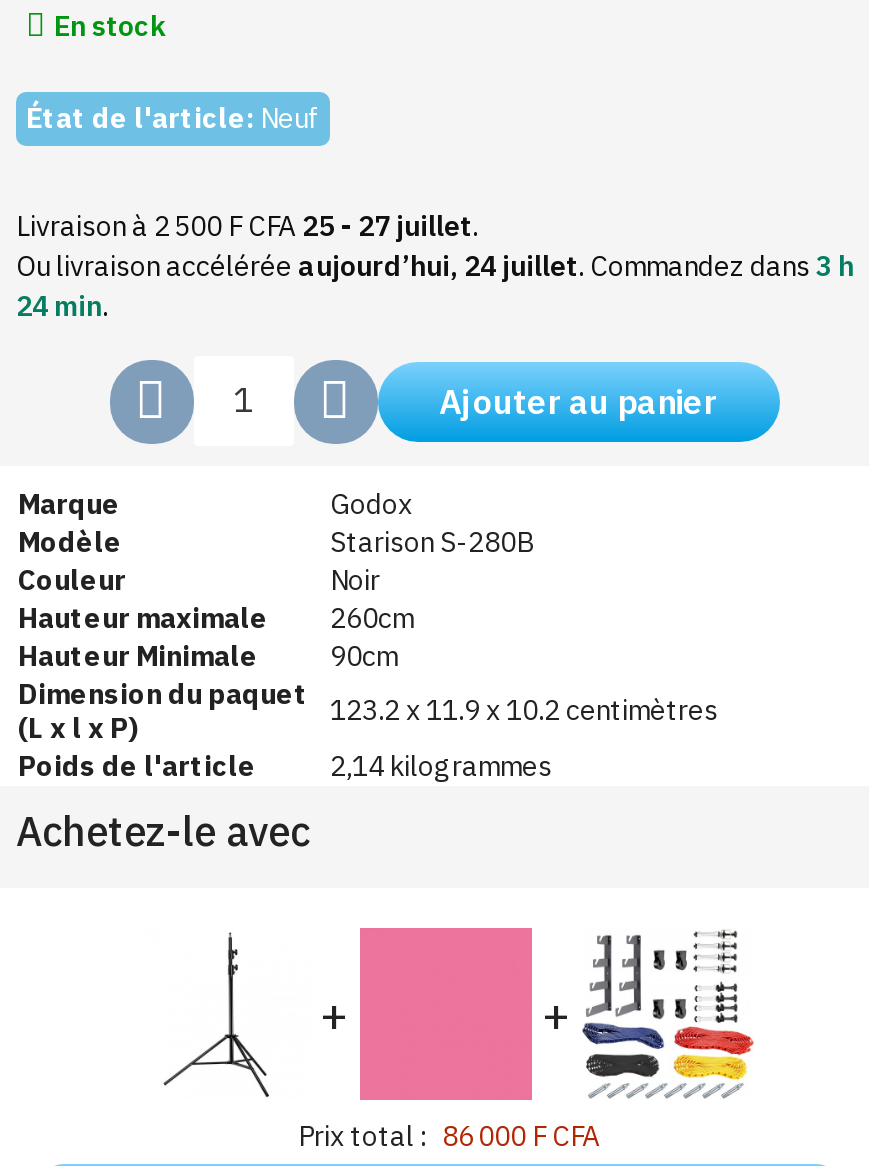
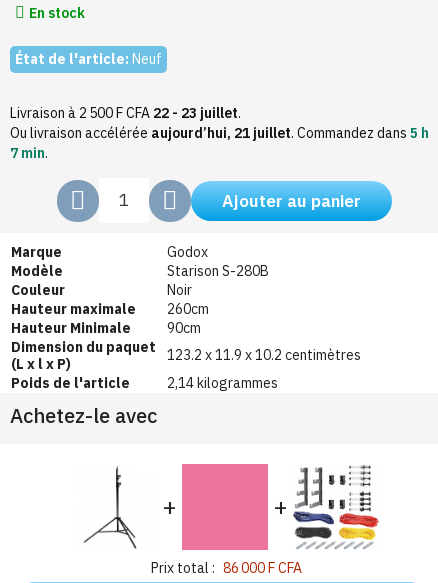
[16,208,478,244] Livraison à 2 500 F CFA 25 - 27 juillet. -> [10,104,241,122] Livraison à 2 500 F CFA 22 - 23 juillet.
[16,248,854,284] Ou livraison accélérée aujourd’hui, 24 juillet. Commandez dans 3 h -> [10,124,429,142] Ou livraison accélérée aujourd’hui, 21 juillet. Commandez dans 5 h
[16,288,108,324] 24 min. -> [10,144,48,162] 7 min.

